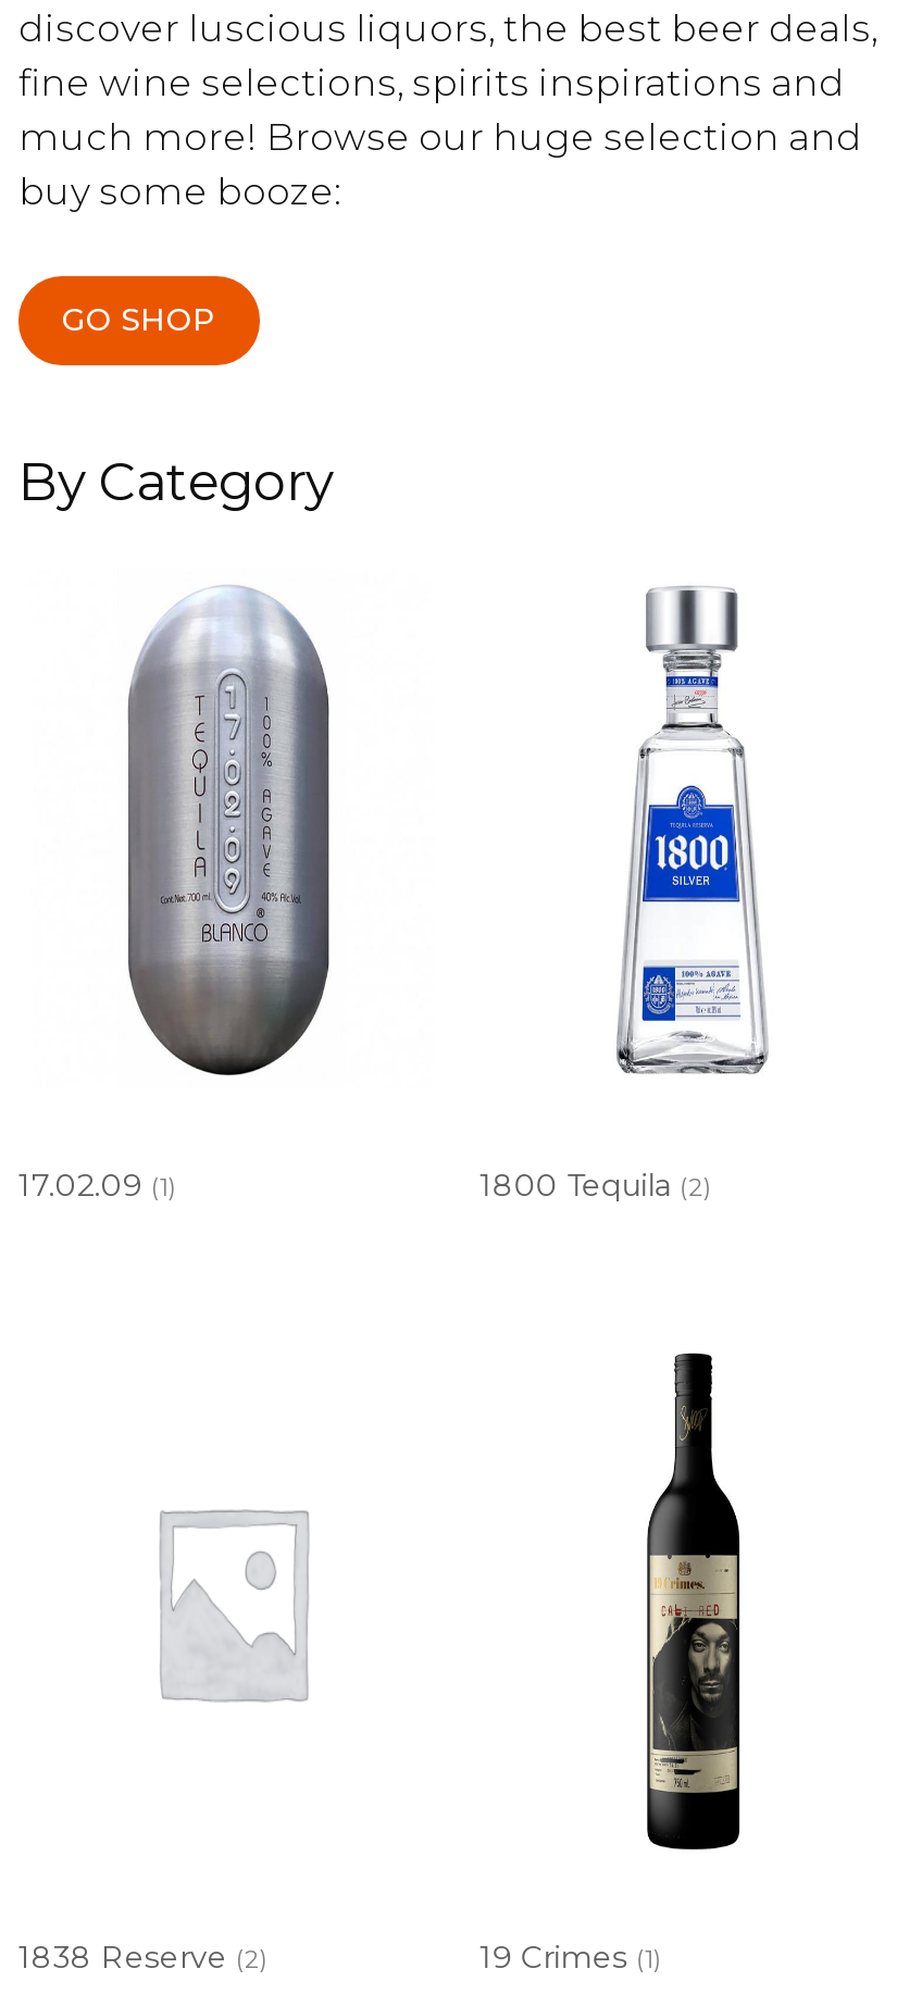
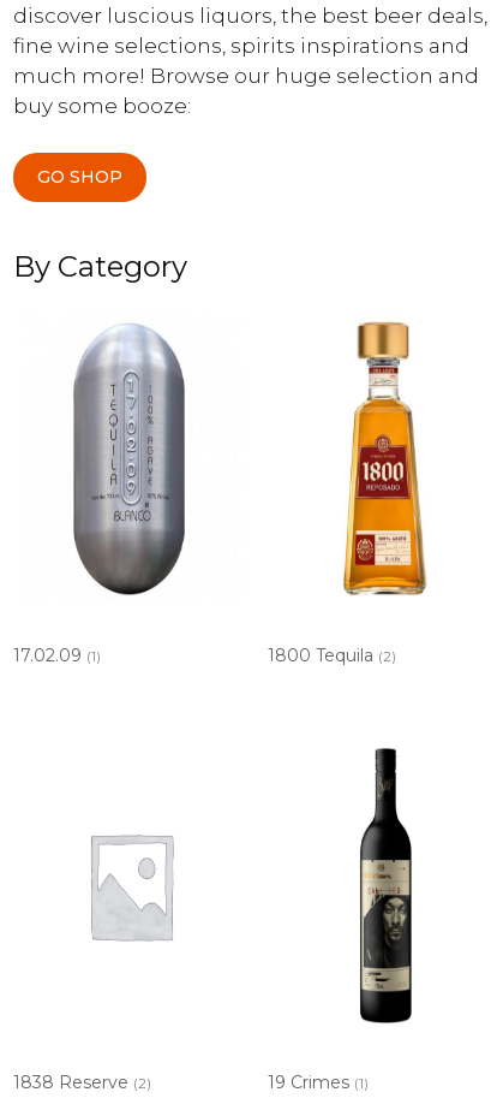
[616,583,767,1074] [image] -> [343,321,426,595] [image]

